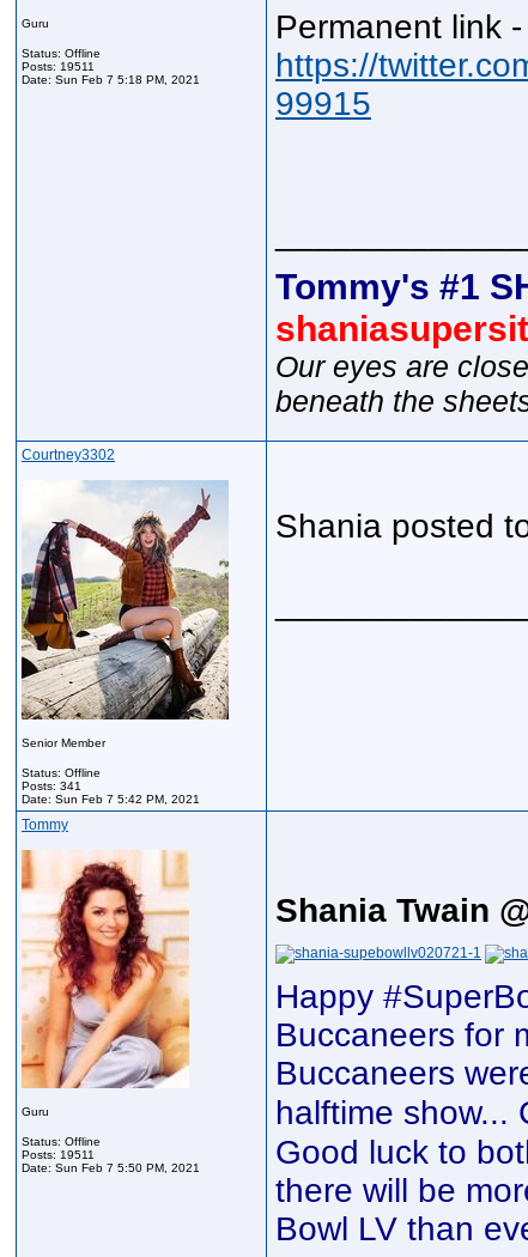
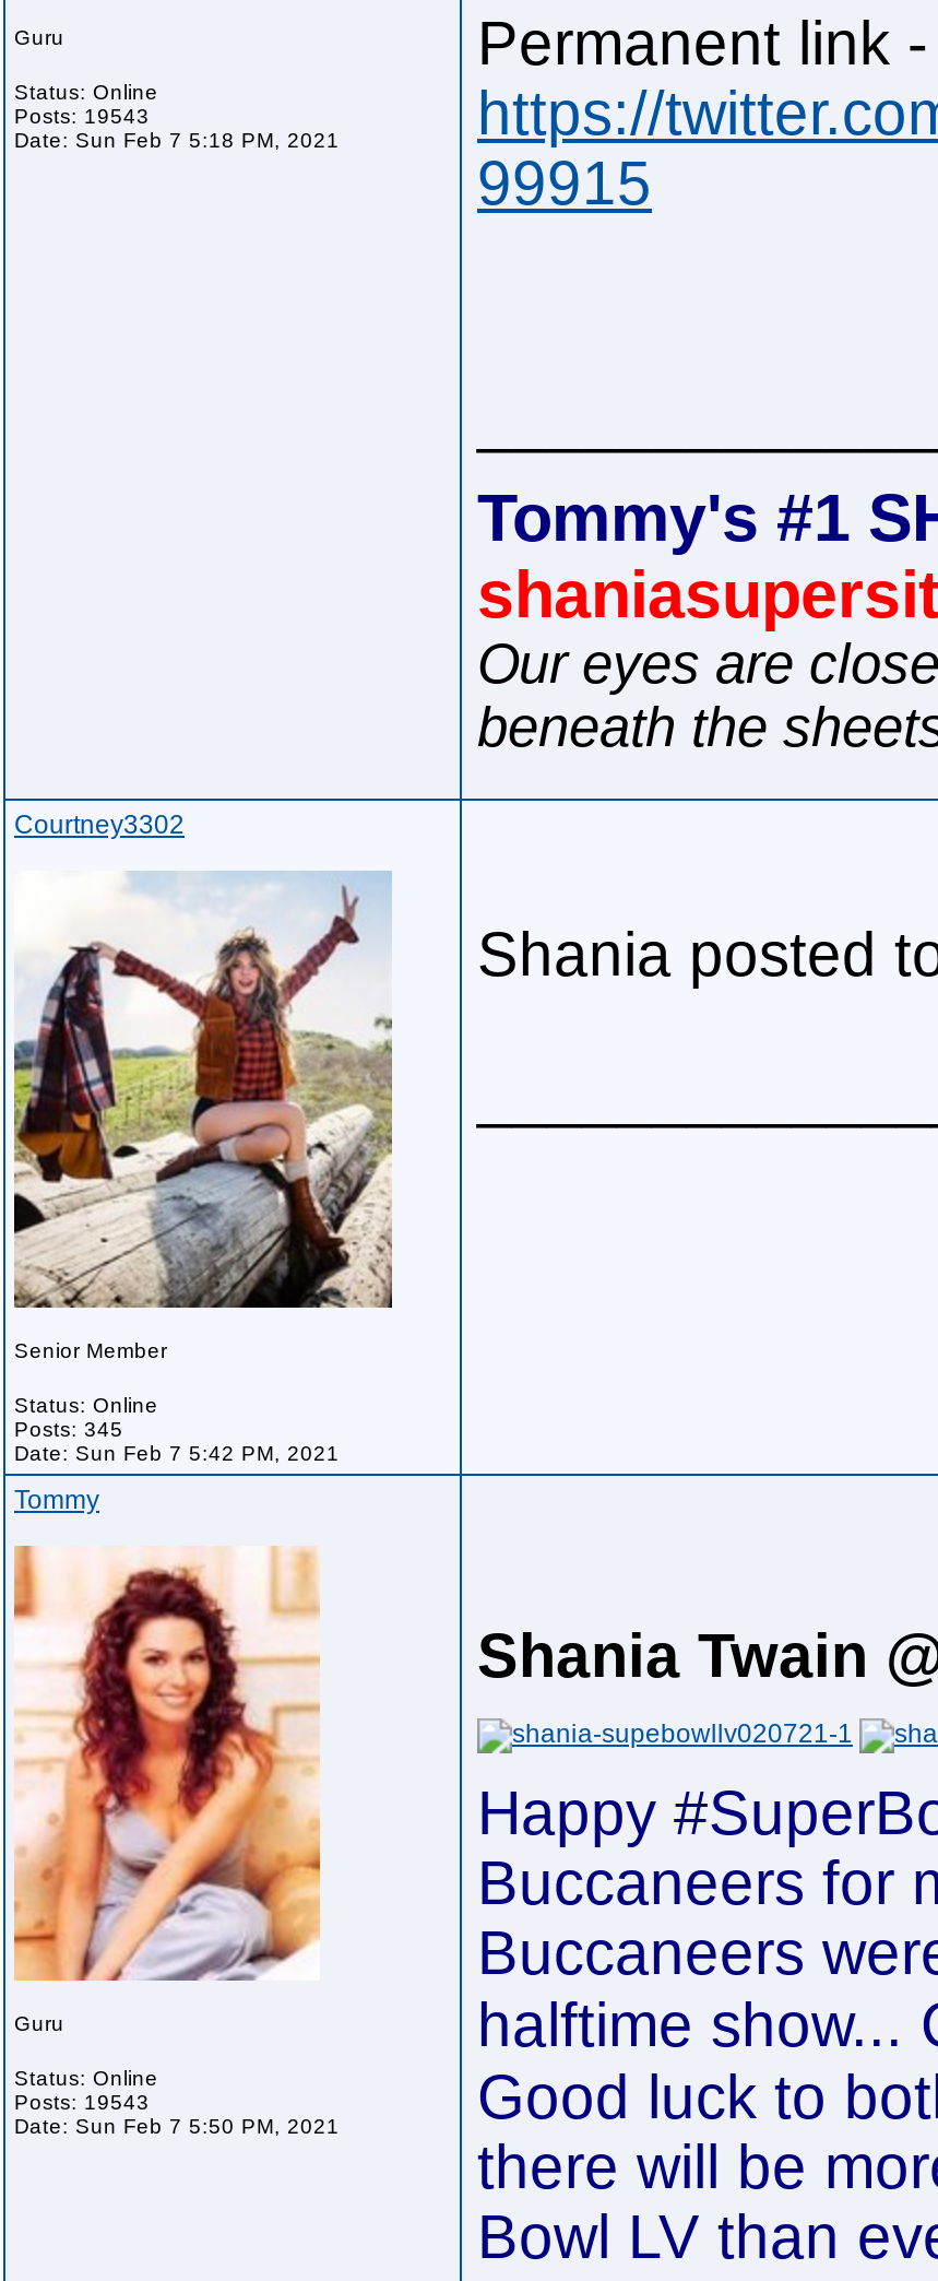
[22,47,101,60] Status: Offline -> [14,80,158,104] Status: Online
[22,60,95,73] Posts: 19511 -> [14,104,150,128] Posts: 19543
[22,766,101,779] Status: Offline -> [14,1393,158,1417] Status: Online
[22,779,81,793] Posts: 341 -> [14,1417,123,1441] Posts: 345
[22,1135,101,1148] Status: Offline -> [14,2066,158,2090] Status: Online
[22,1148,95,1161] Posts: 19511 -> [14,2090,150,2114] Posts: 19543

